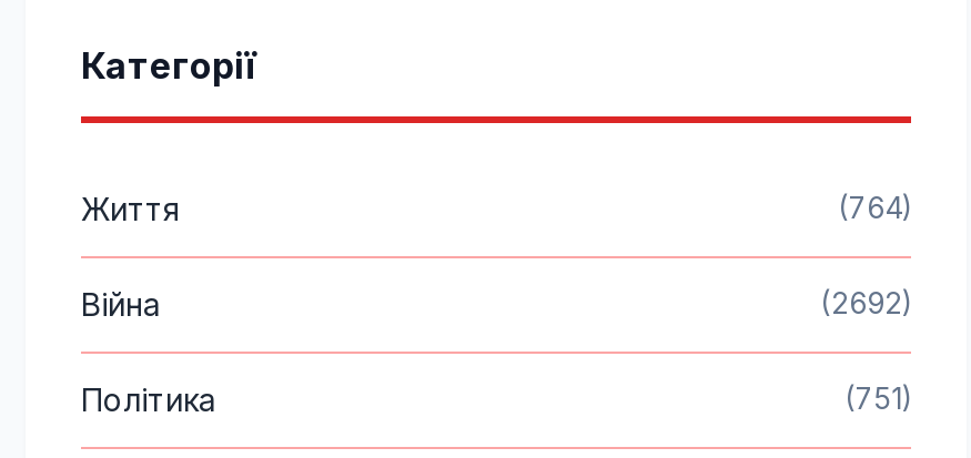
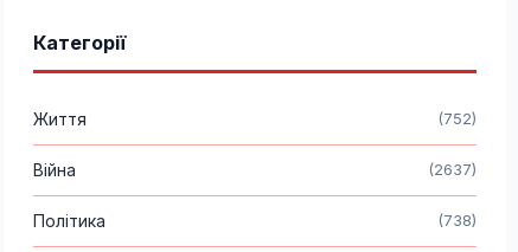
[838,190,911,225] (764) -> [437,109,477,128] (752)
[820,285,911,321] (2692) -> [428,160,477,179] (2637)
[844,381,911,416] (751) -> [437,211,477,230] (738)

